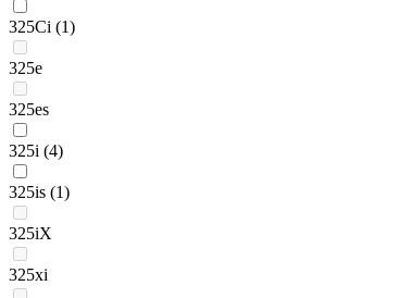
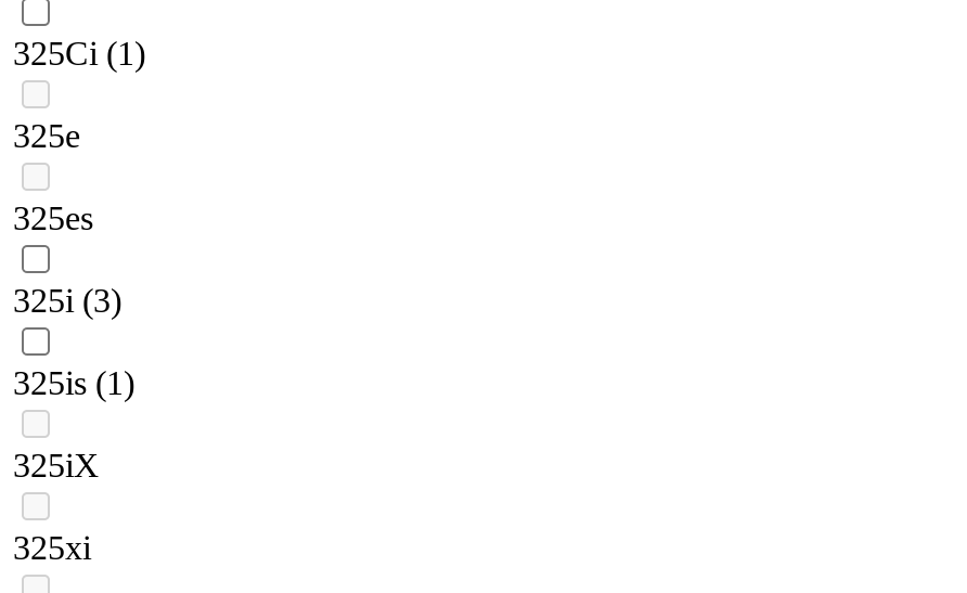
[9,142,63,160] 325i (4) -> [13,283,121,320] 325i (3)

